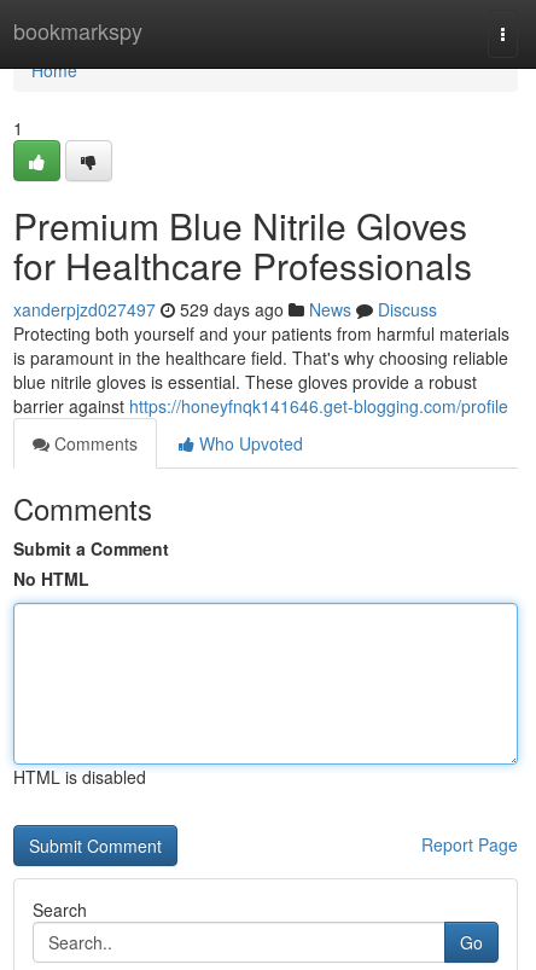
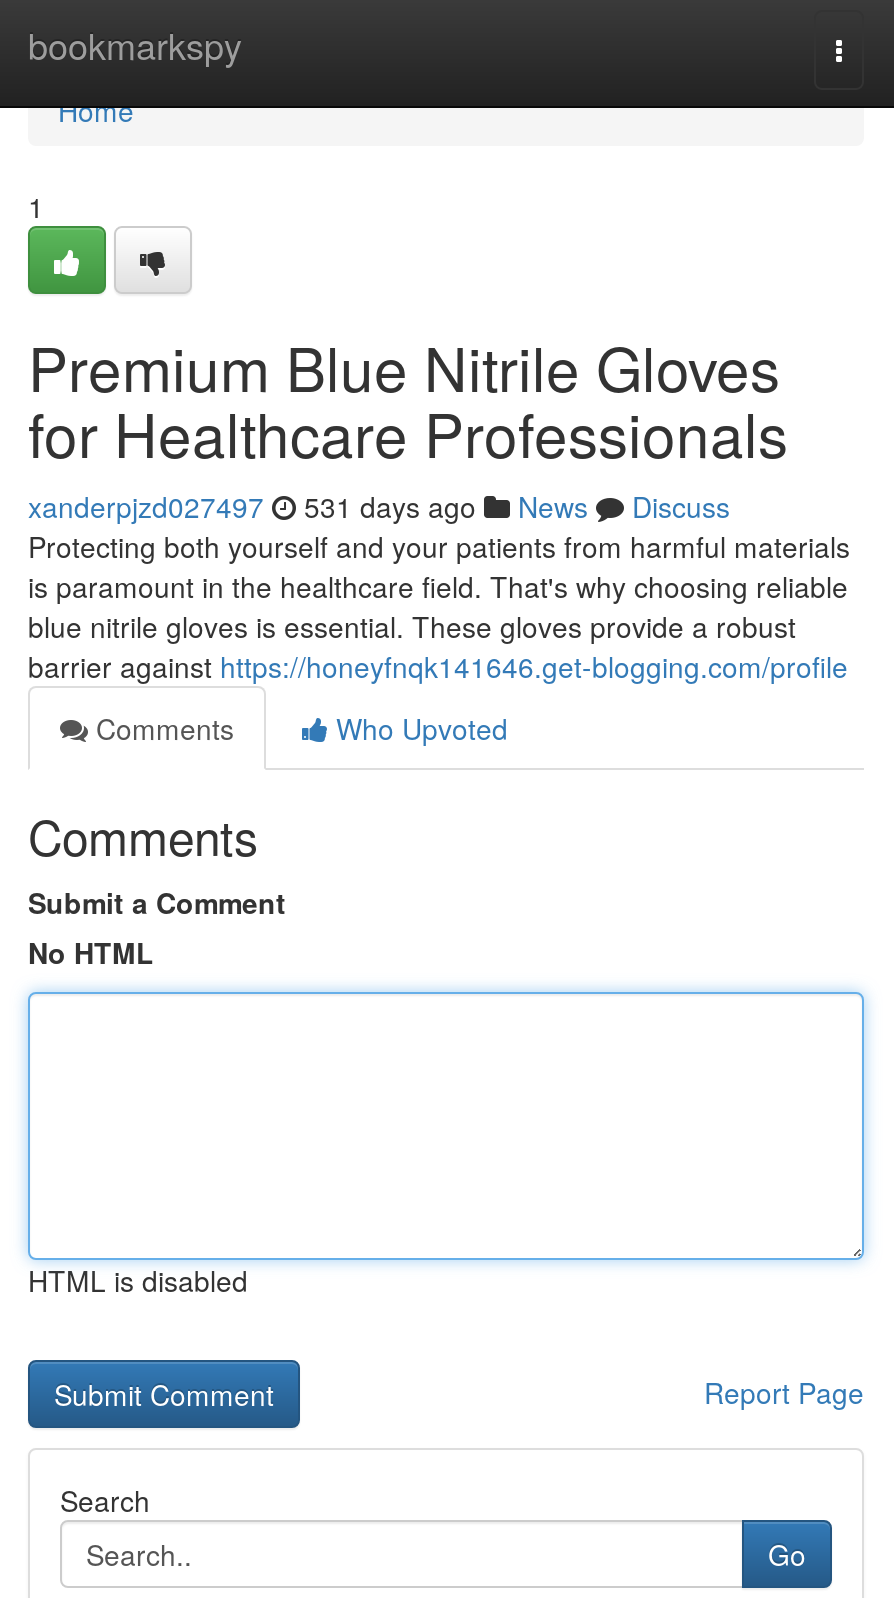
[13,297,437,321] xanderpjzd027497 529 days ago News Discuss -> [28,486,730,526] xanderpjzd027497 531 days ago News Discuss

